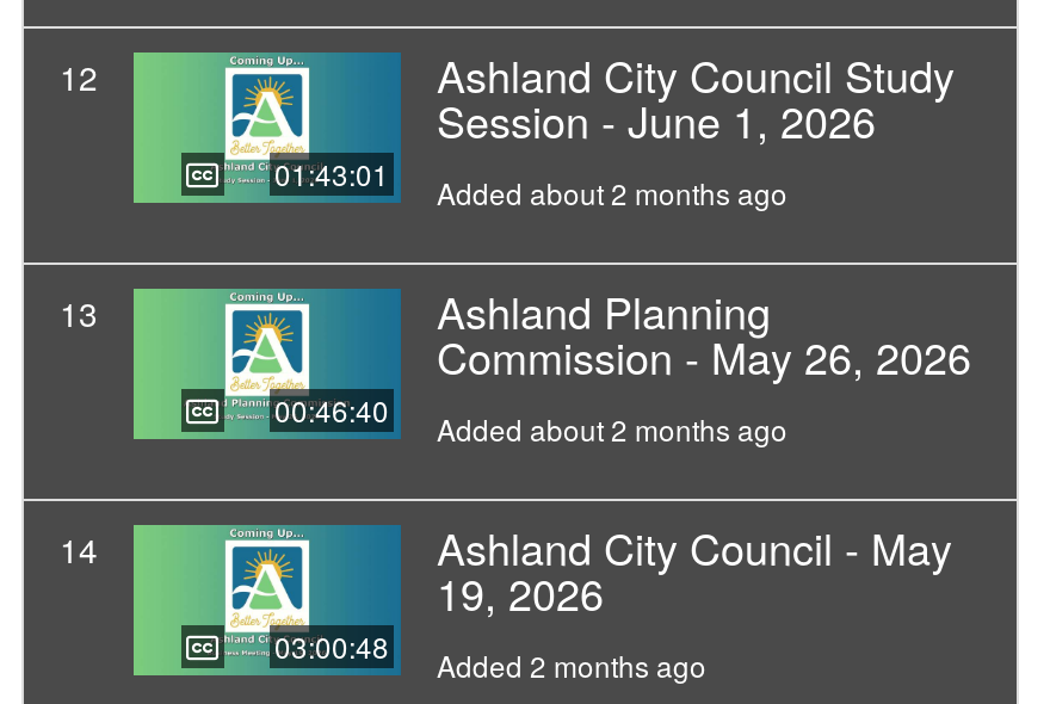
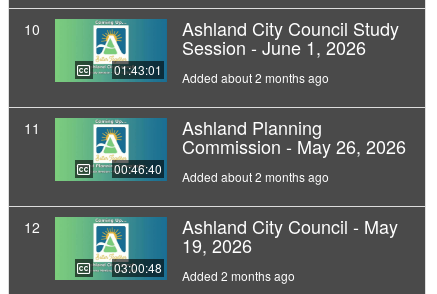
[60,54,98,101] 12 -> [24,19,40,39] 10
[60,290,98,338] 13 -> [24,118,40,138] 11
[60,526,98,574] 14 -> [24,217,40,237] 12

